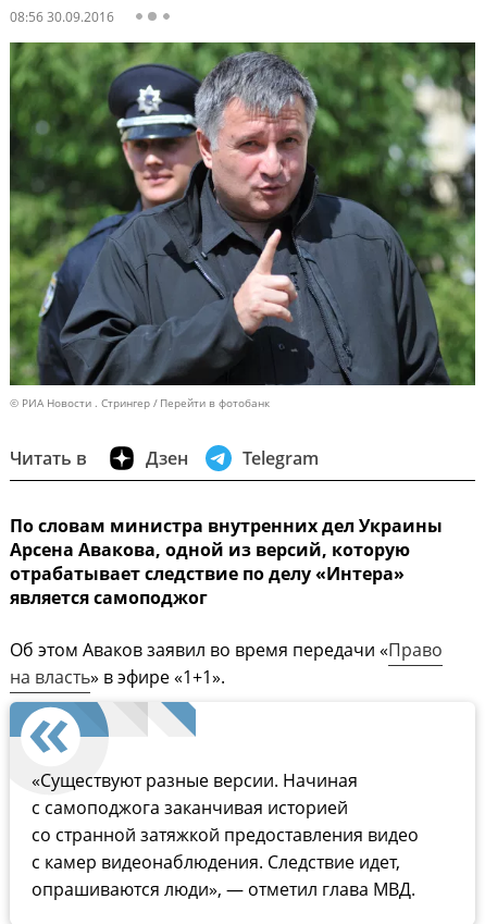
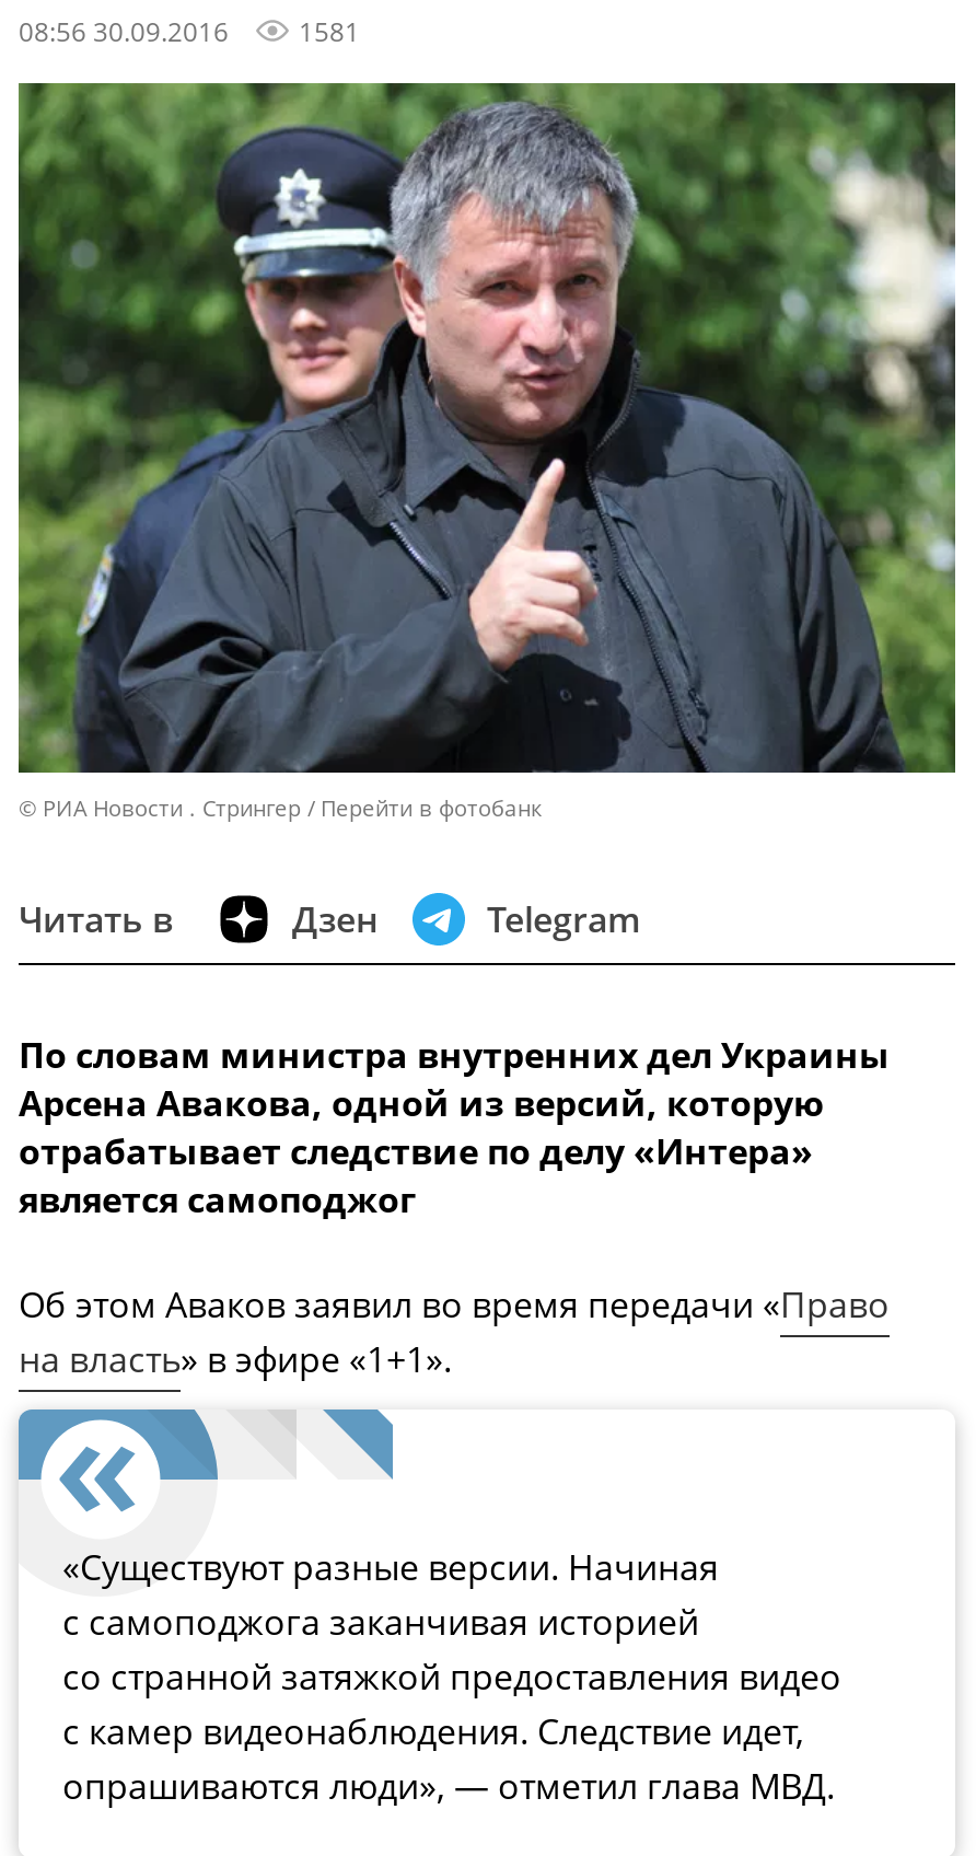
none -> [299,13,360,48] 1581

